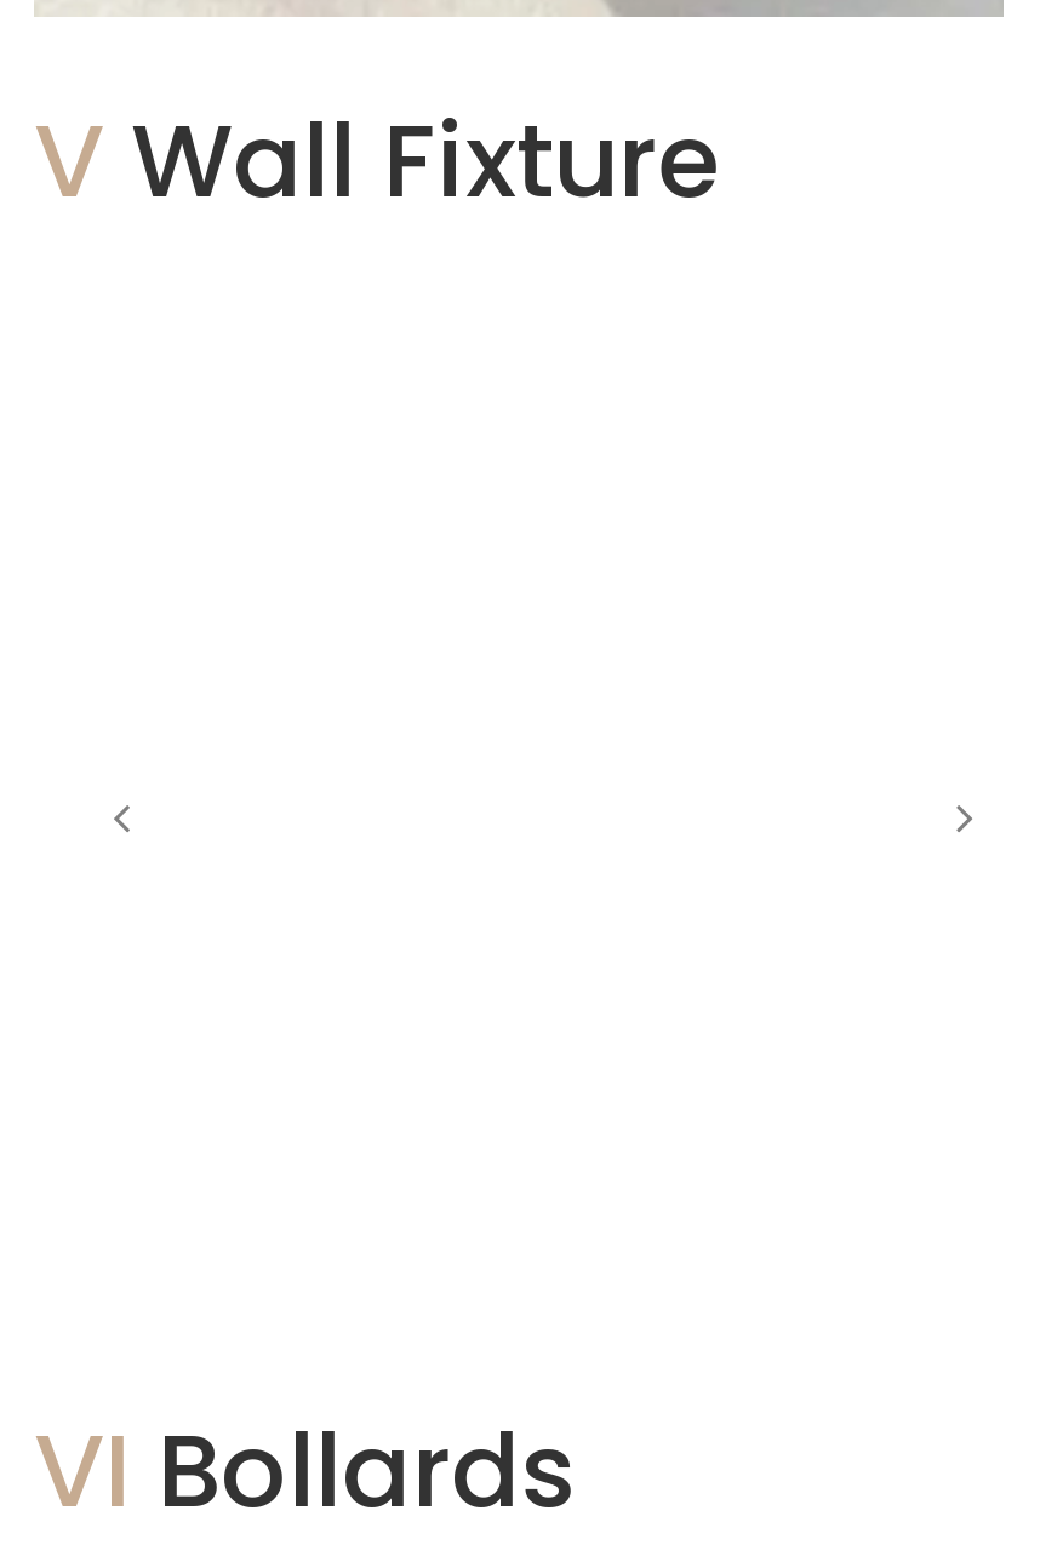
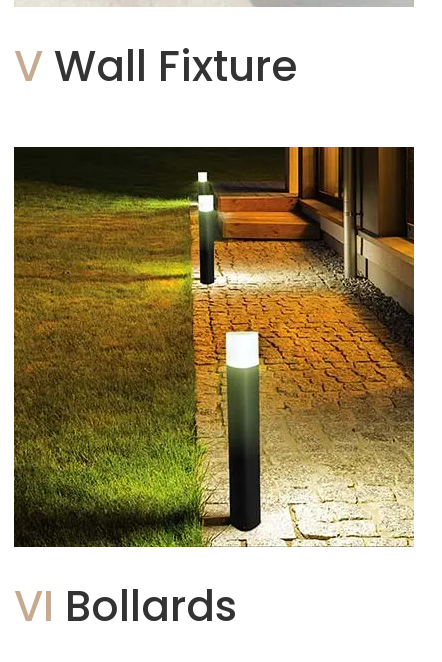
none -> [13,146,415,548] [image]

